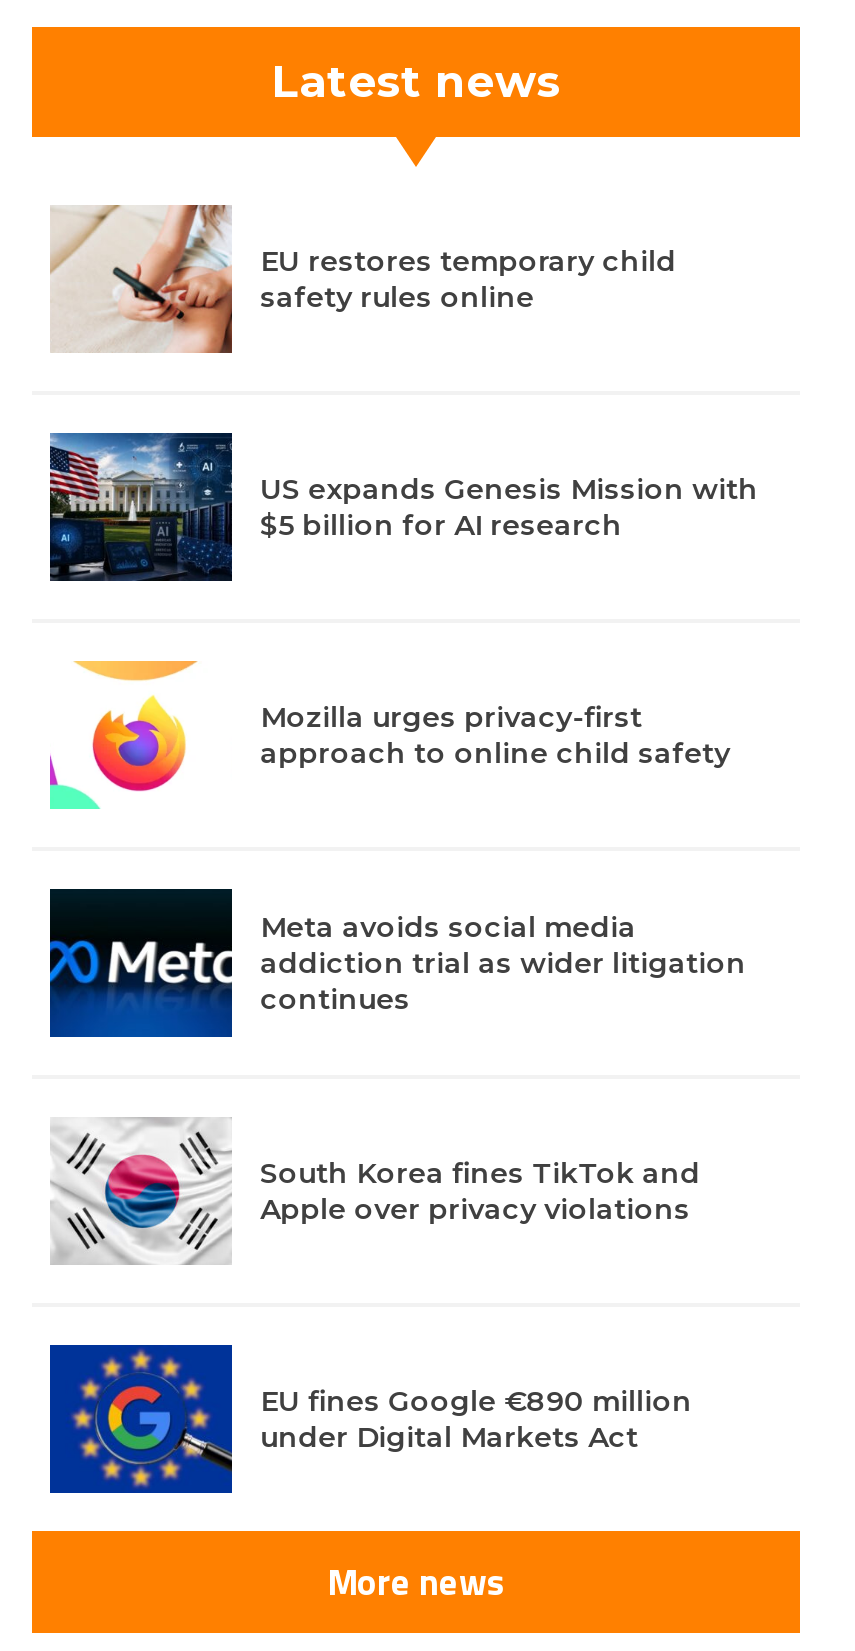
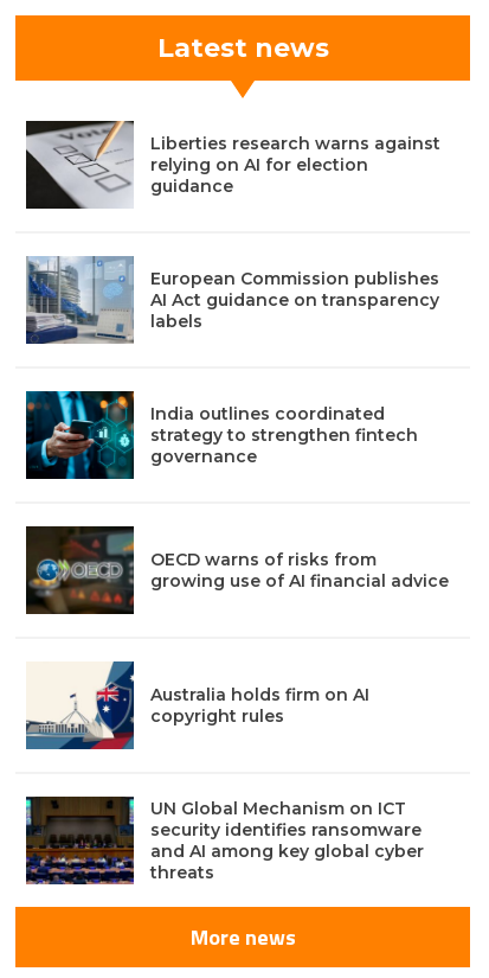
[50,203,676,355] [image] | EU restores temporary child | safety rules online -> [25,120,441,210] [image] | Liberties research warns against | relying on AI for election | guidance
[48,431,758,583] [image] | US expands Genesis Mission with | $5 billion for AI research -> [26,256,439,344] [image] | European Commission publishes | AI Act guidance on transparency | labels
[48,659,730,811] [image] | Mozilla urges privacy-first | approach to online child safety -> [25,390,418,480] [image] | India outlines coordinated | strategy to strengthen fintech | governance
[48,889,746,1039] [image] | Meta avoids social media | addiction trial as wider litigation | continues -> [25,526,449,615] [image] | OECD warns of risks from | growing use of AI financial advice
[50,1117,700,1265] [image] | South Korea fines TikTok and | Apple over privacy violations -> [25,660,370,750] [image] | Australia holds firm on AI | copyright rules
[48,1343,692,1495] [image] | EU fines Google €890 million | under Digital Markets Act -> [25,795,424,886] [image] | UN Global Mechanism on ICT | security identifies ransomware | and AI among key global cyber | threats

